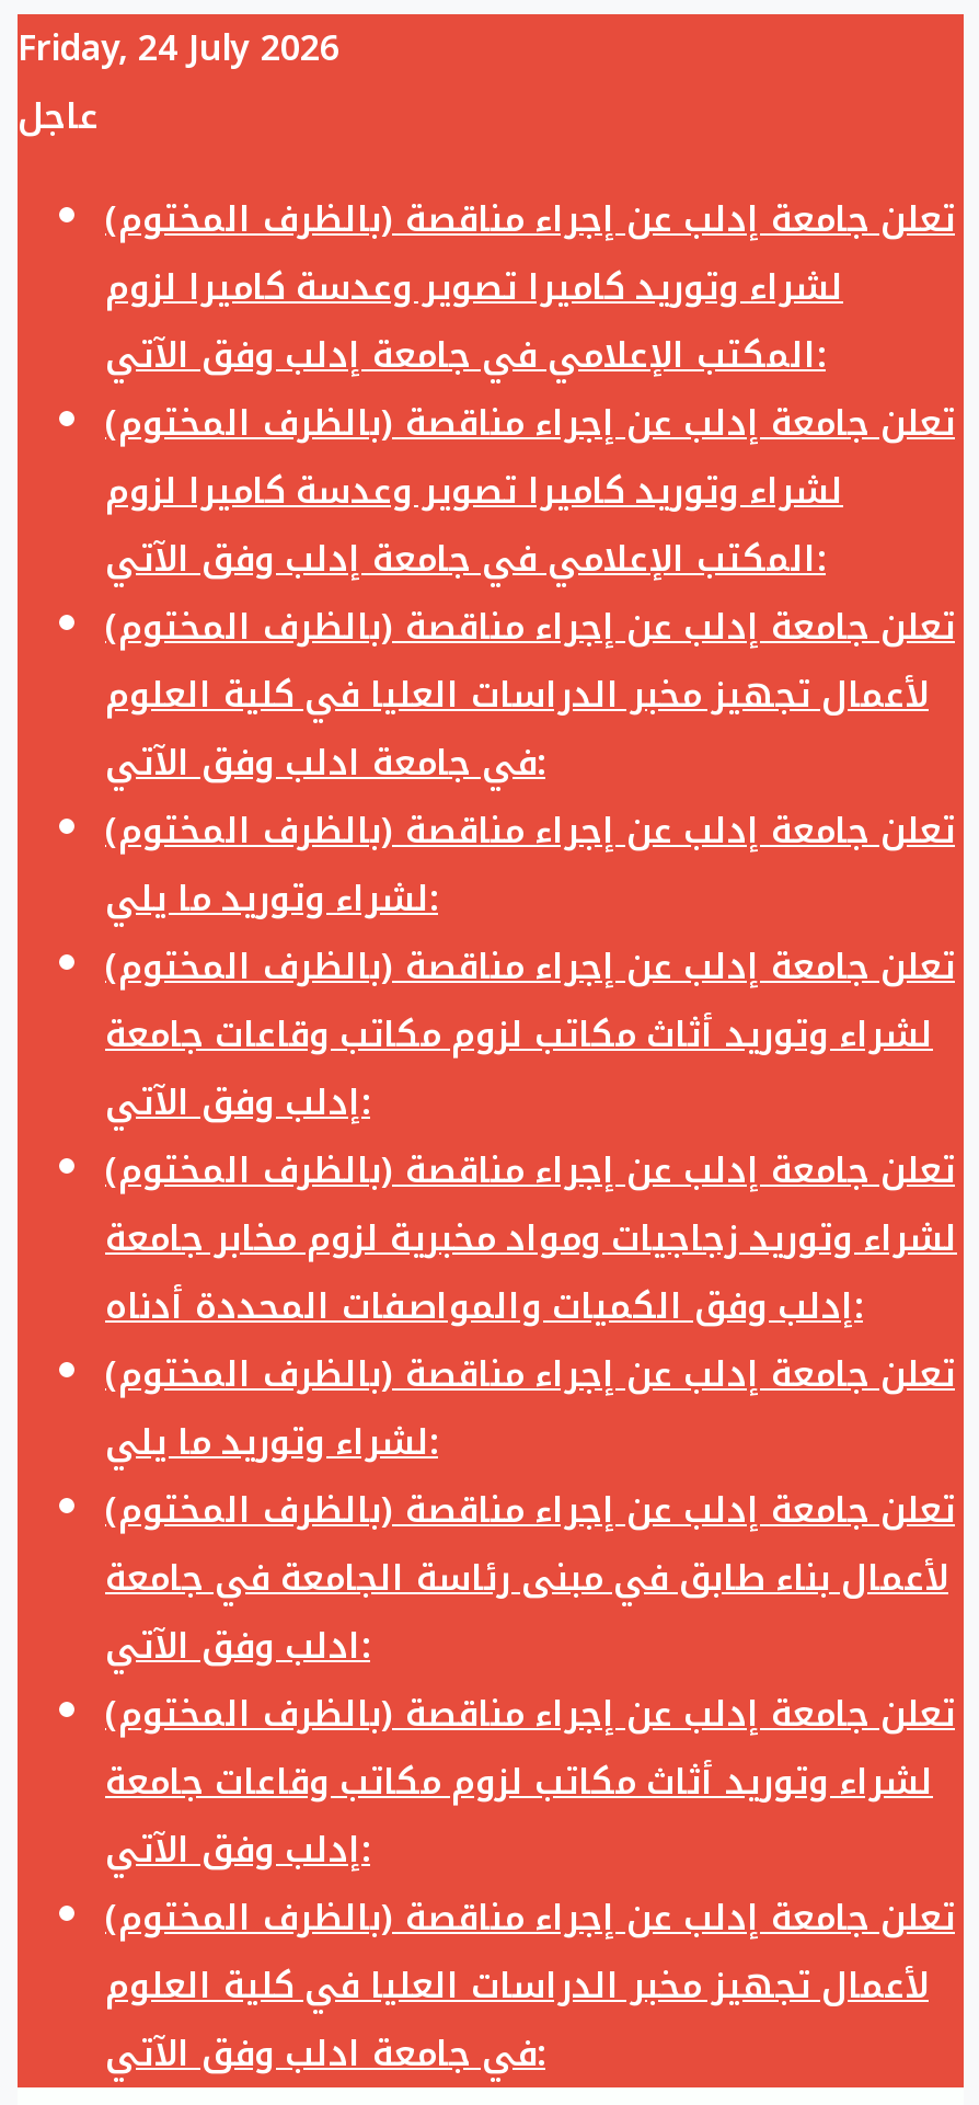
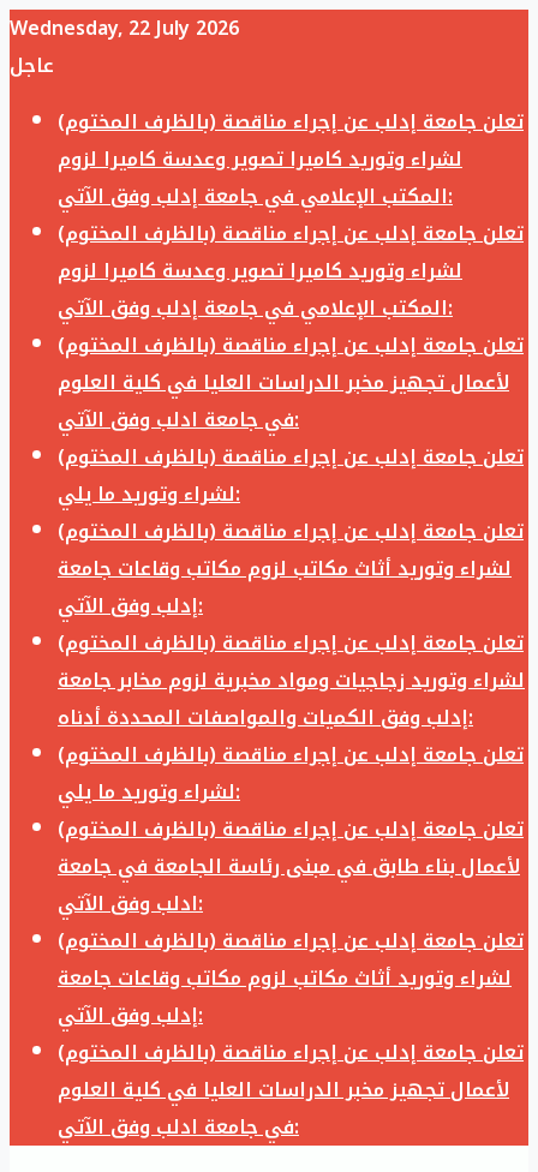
[18,14,339,82] Friday, 24 July 2026 -> [10,10,239,47] Wednesday, 22 July 2026

